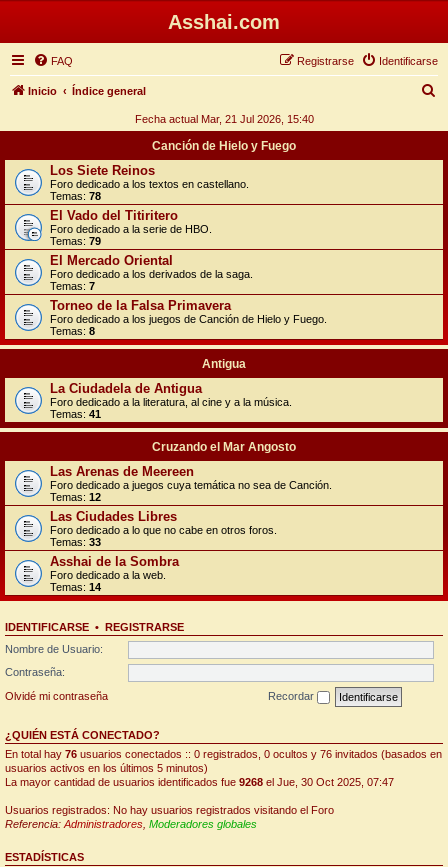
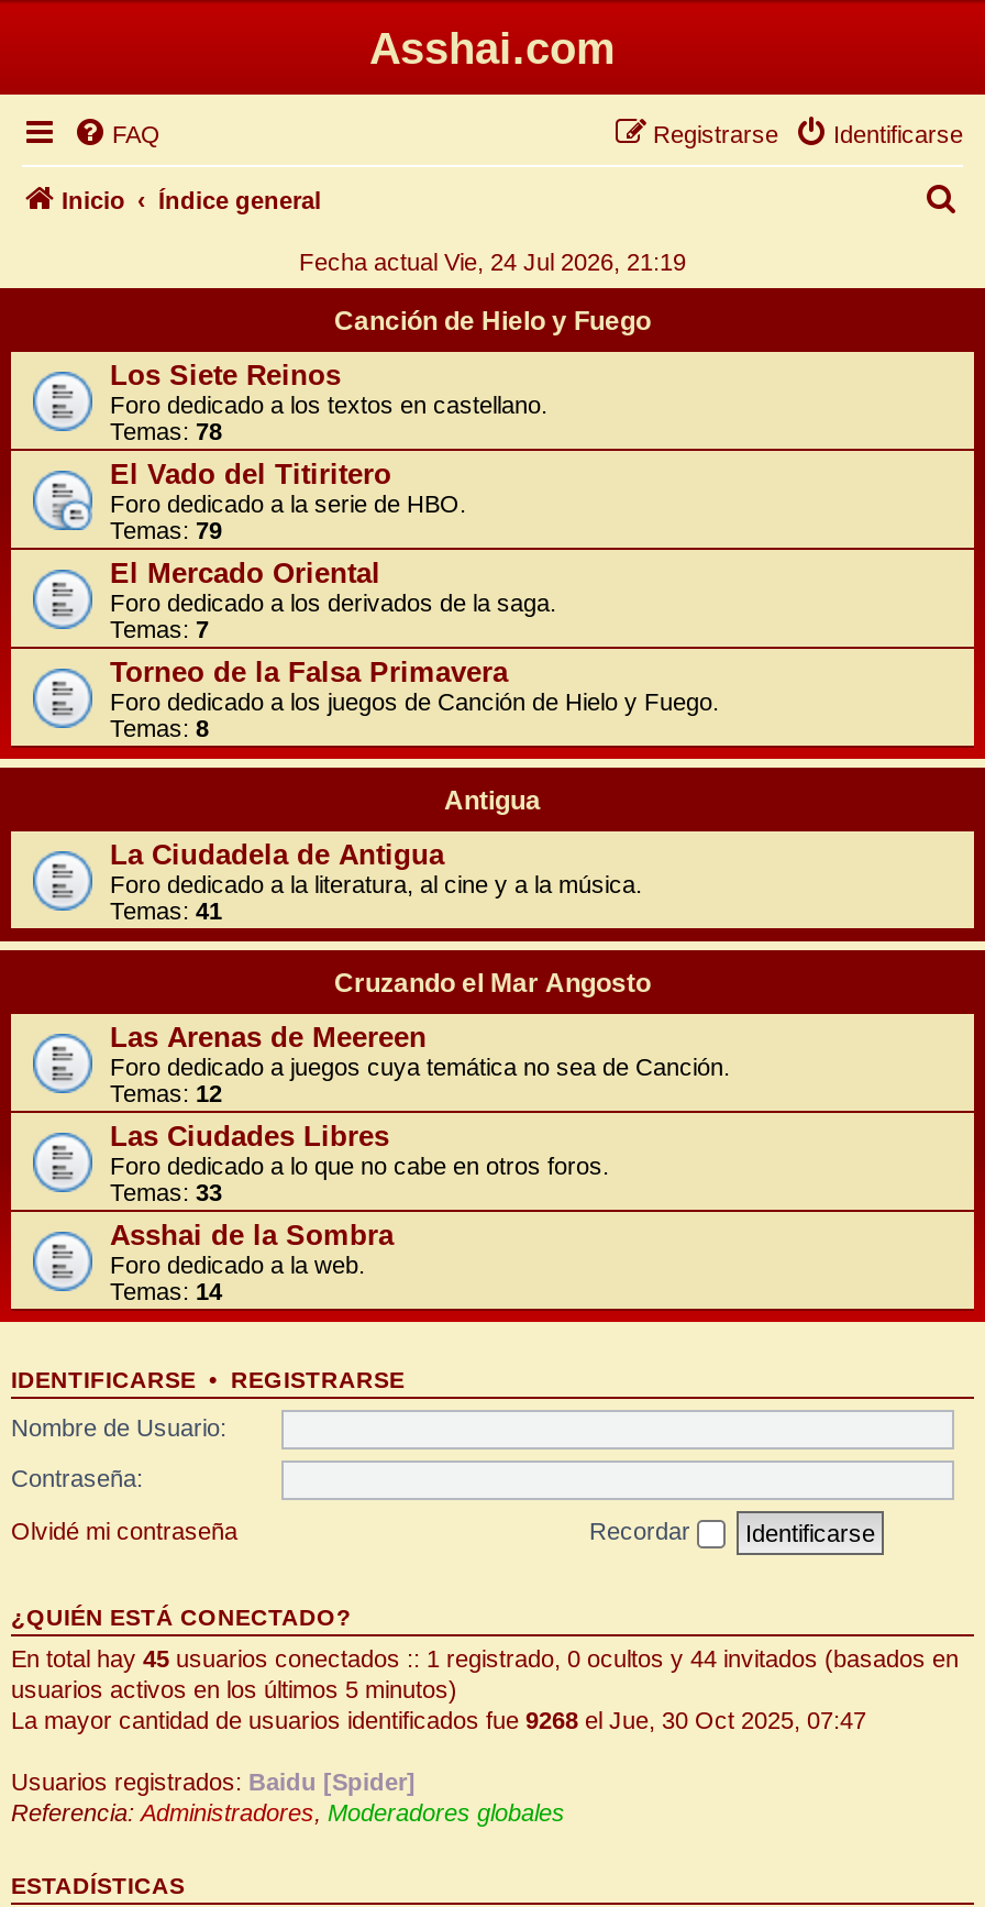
[134,113,313,125] Fecha actual Mar, 21 Jul 2026, 15:40 -> [299,249,686,275] Fecha actual Vie, 24 Jul 2026, 21:19
[5,747,442,759] En total hay 76 usuarios conectados :: 0 registrados, 0 ocultos y 76 invitados (basados en -> [11,1644,959,1671] En total hay 45 usuarios conectados :: 1 registrado, 0 ocultos y 44 invitados (basados en
[5,803,334,815] Usuarios registrados: No hay usuarios registrados visitando el Foro -> [11,1767,416,1794] Usuarios registrados: Baidu [Spider]

